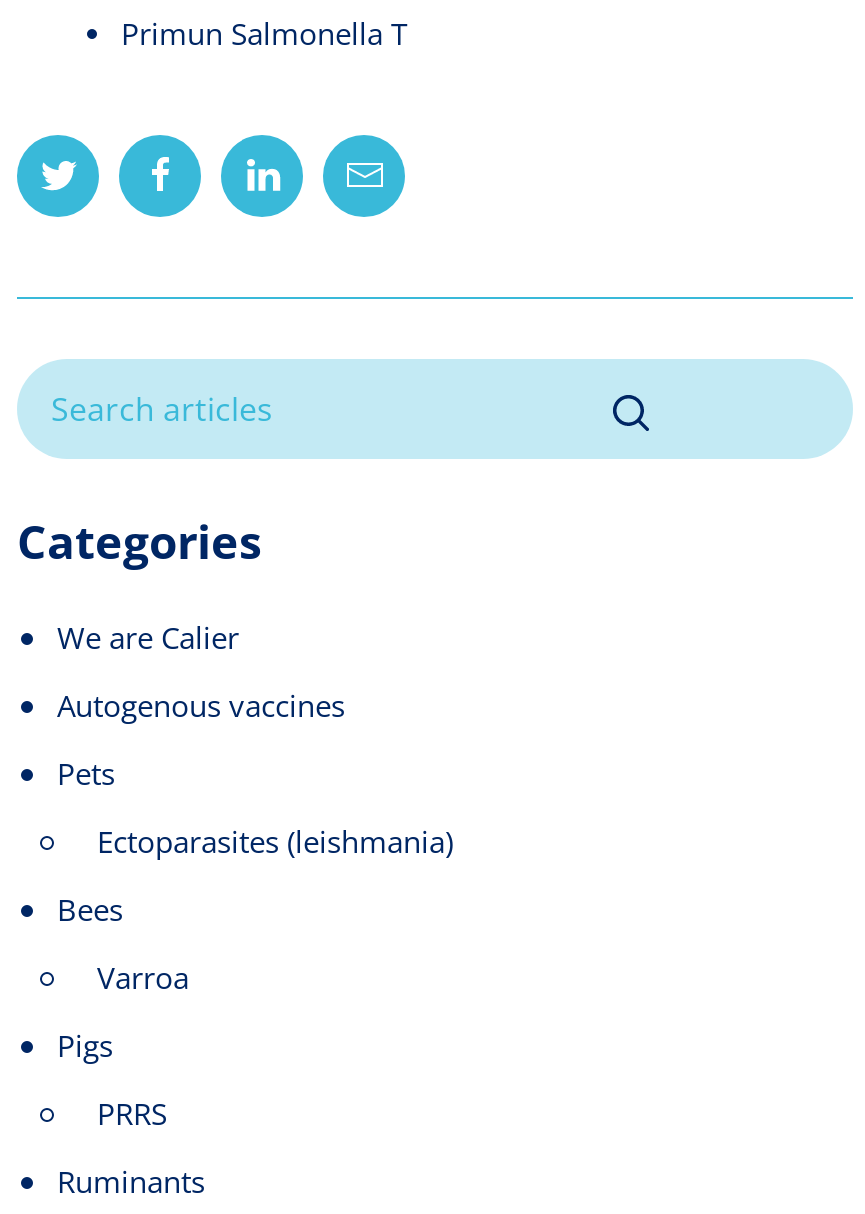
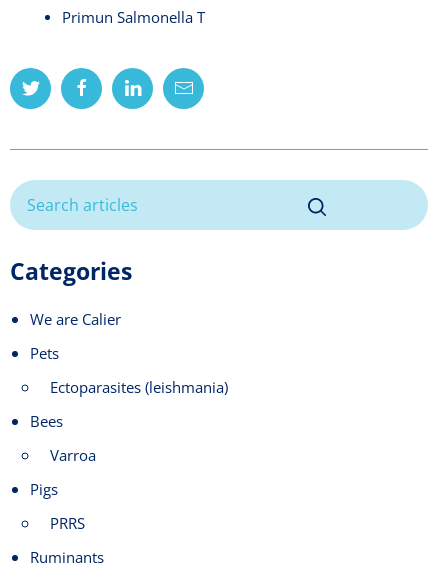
[57,685,345,725] Autogenous vaccines -> none

